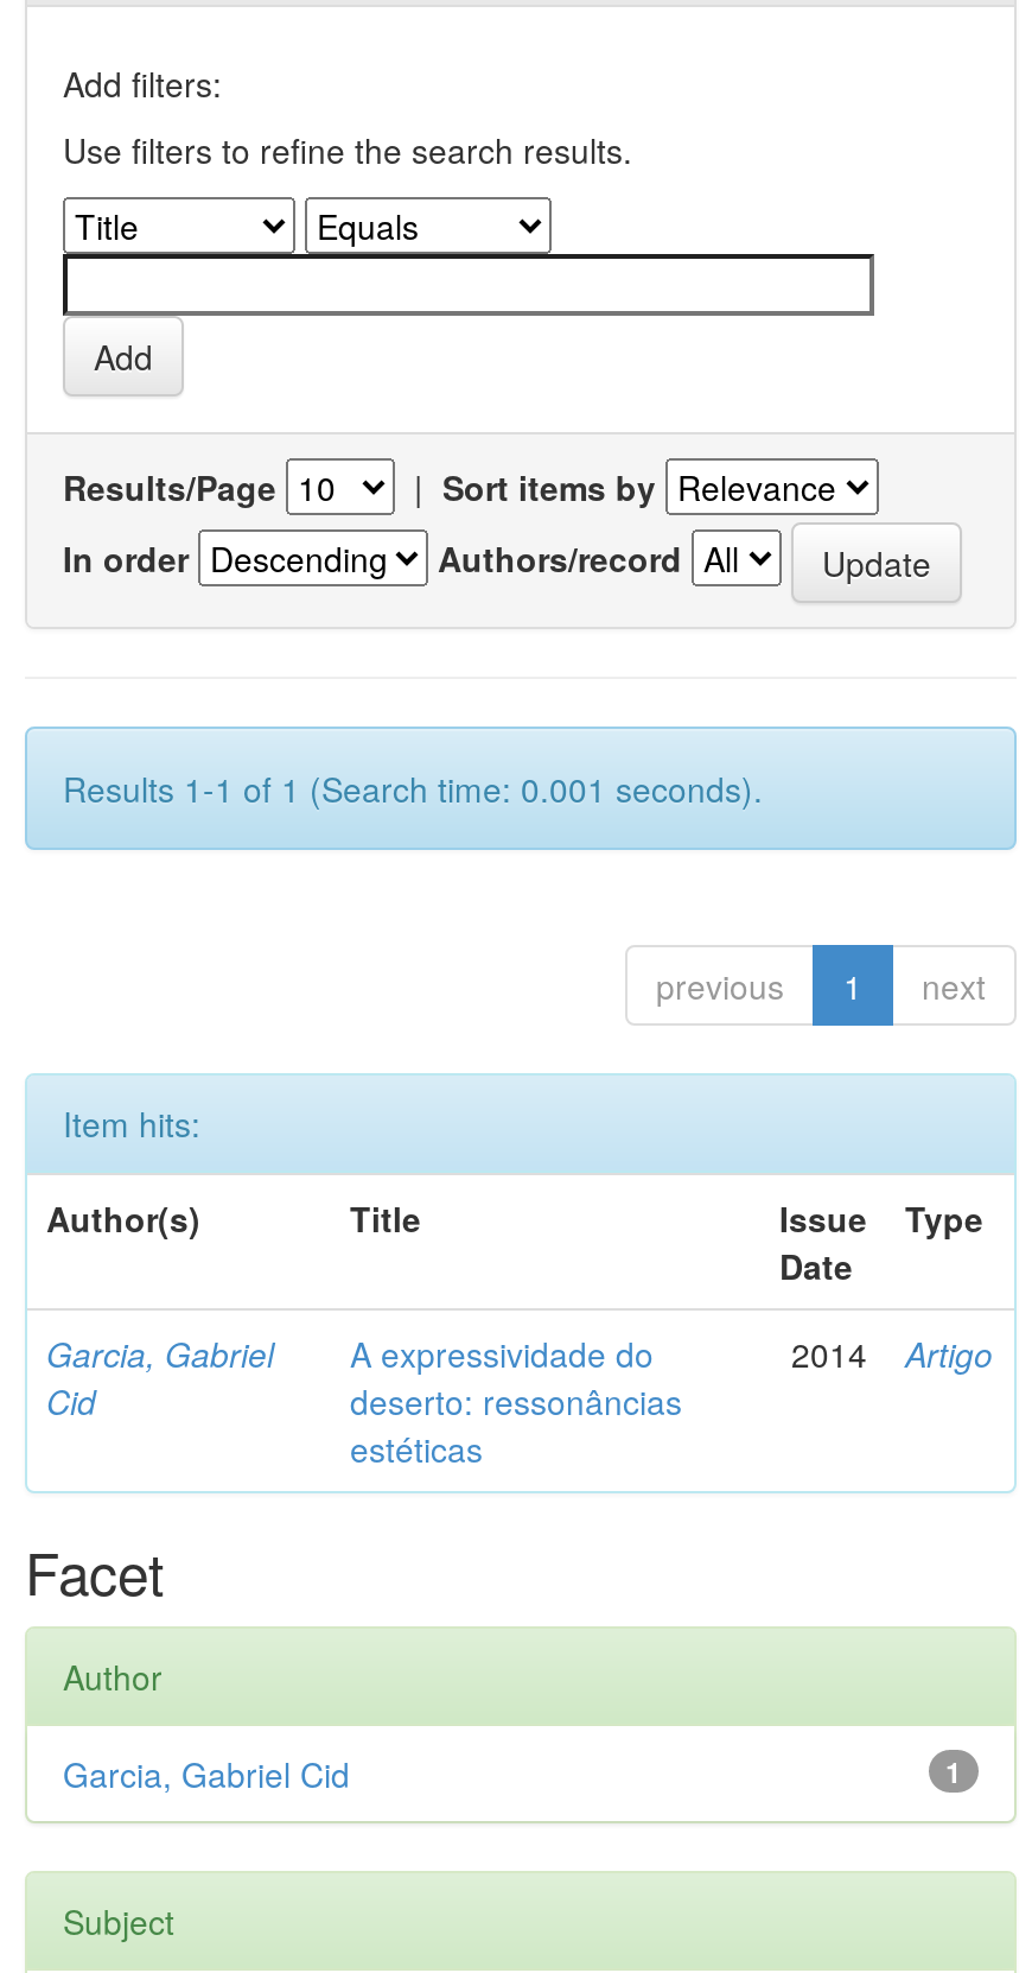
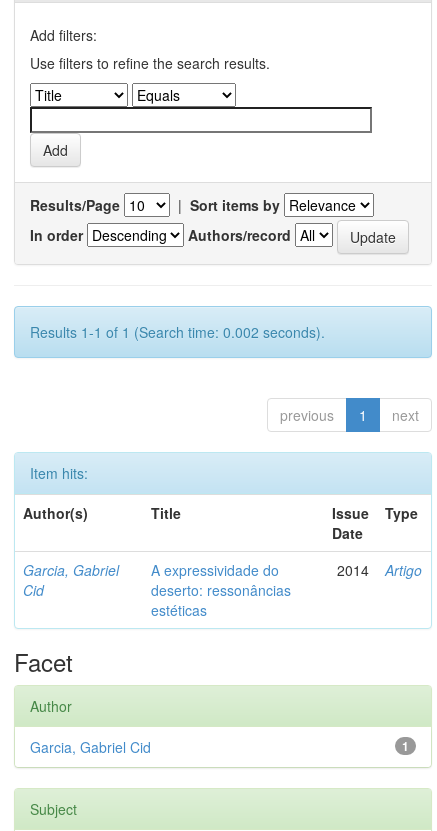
[63,765,763,812] Results 1-1 of 1 (Search time: 0.001 seconds). -> [30,322,325,342] Results 1-1 of 1 (Search time: 0.002 seconds).

